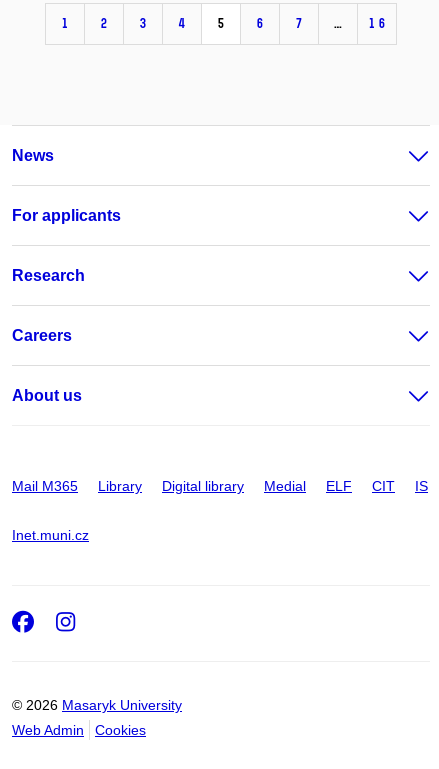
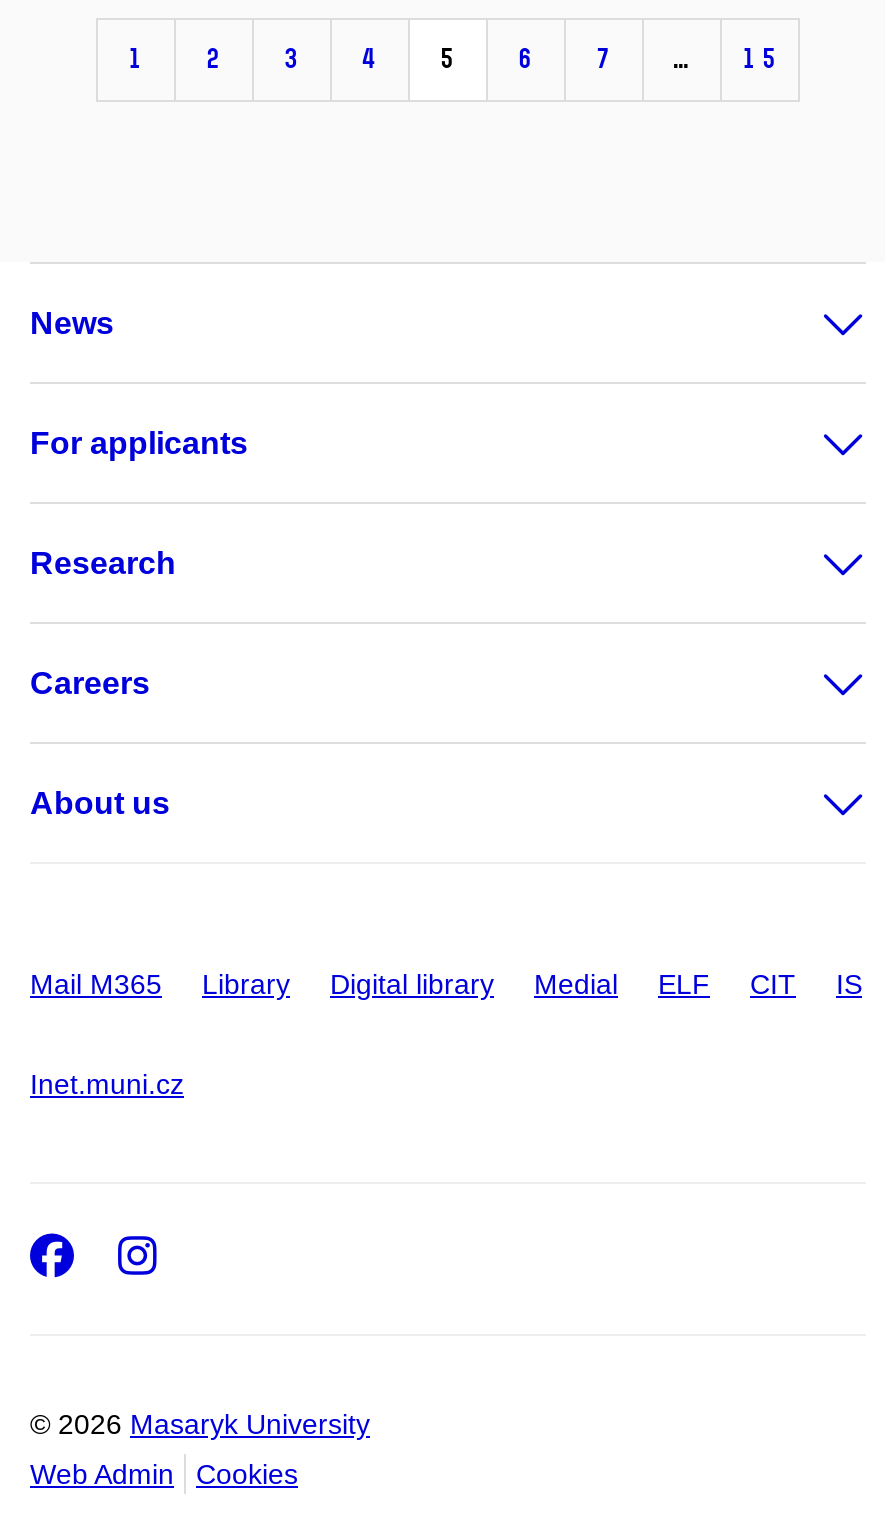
[366,15,386,32] 16 -> [739,42,779,76] 15

